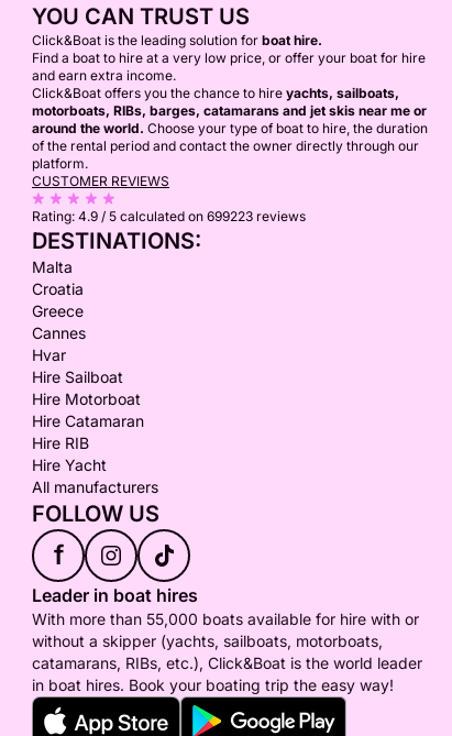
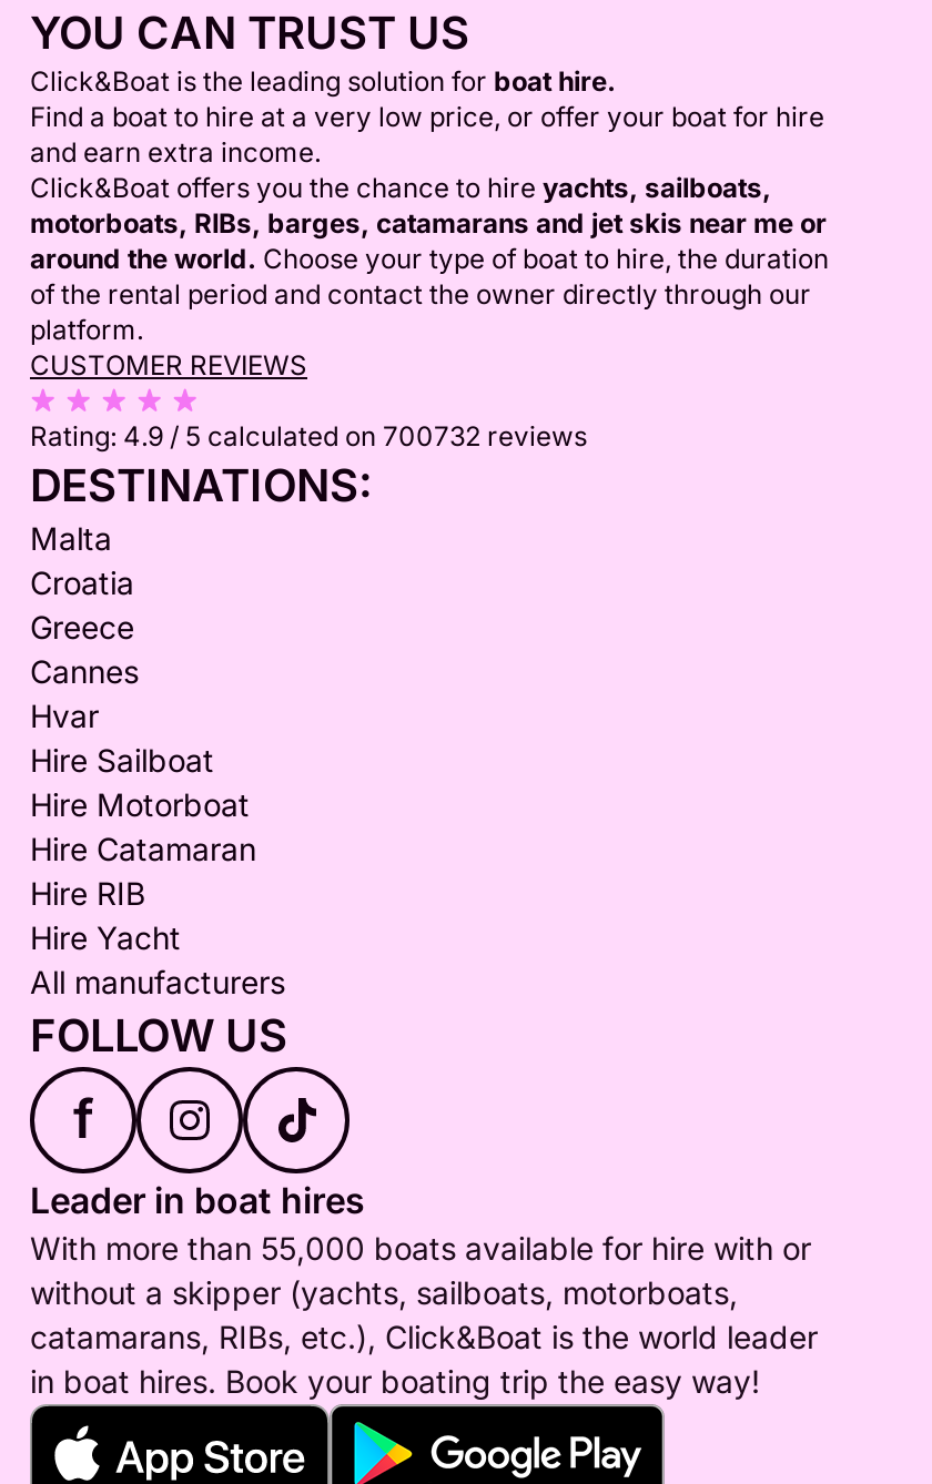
[32,208,306,224] Rating: 4.9 / 5 calculated on 699223 reviews -> [30,419,587,453] Rating: 4.9 / 5 calculated on 700732 reviews

